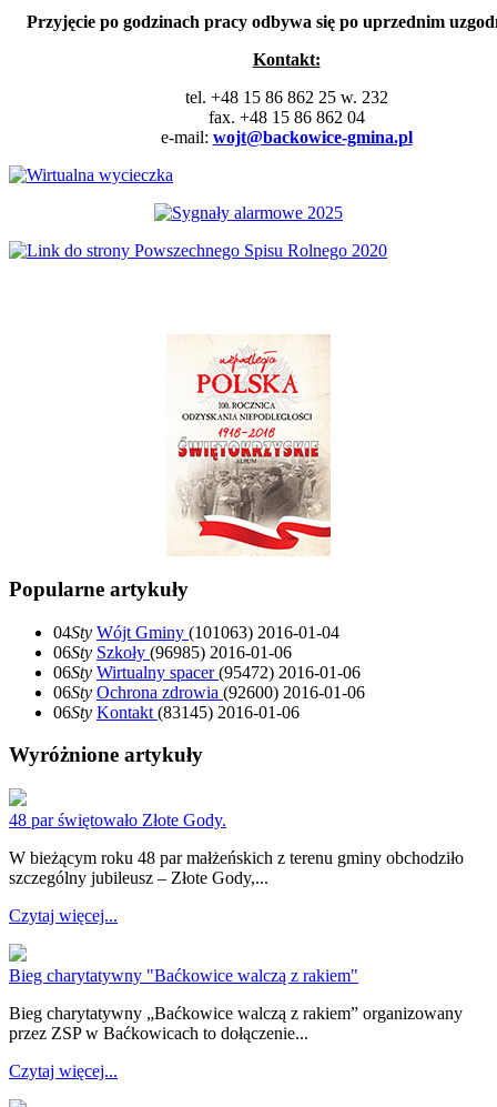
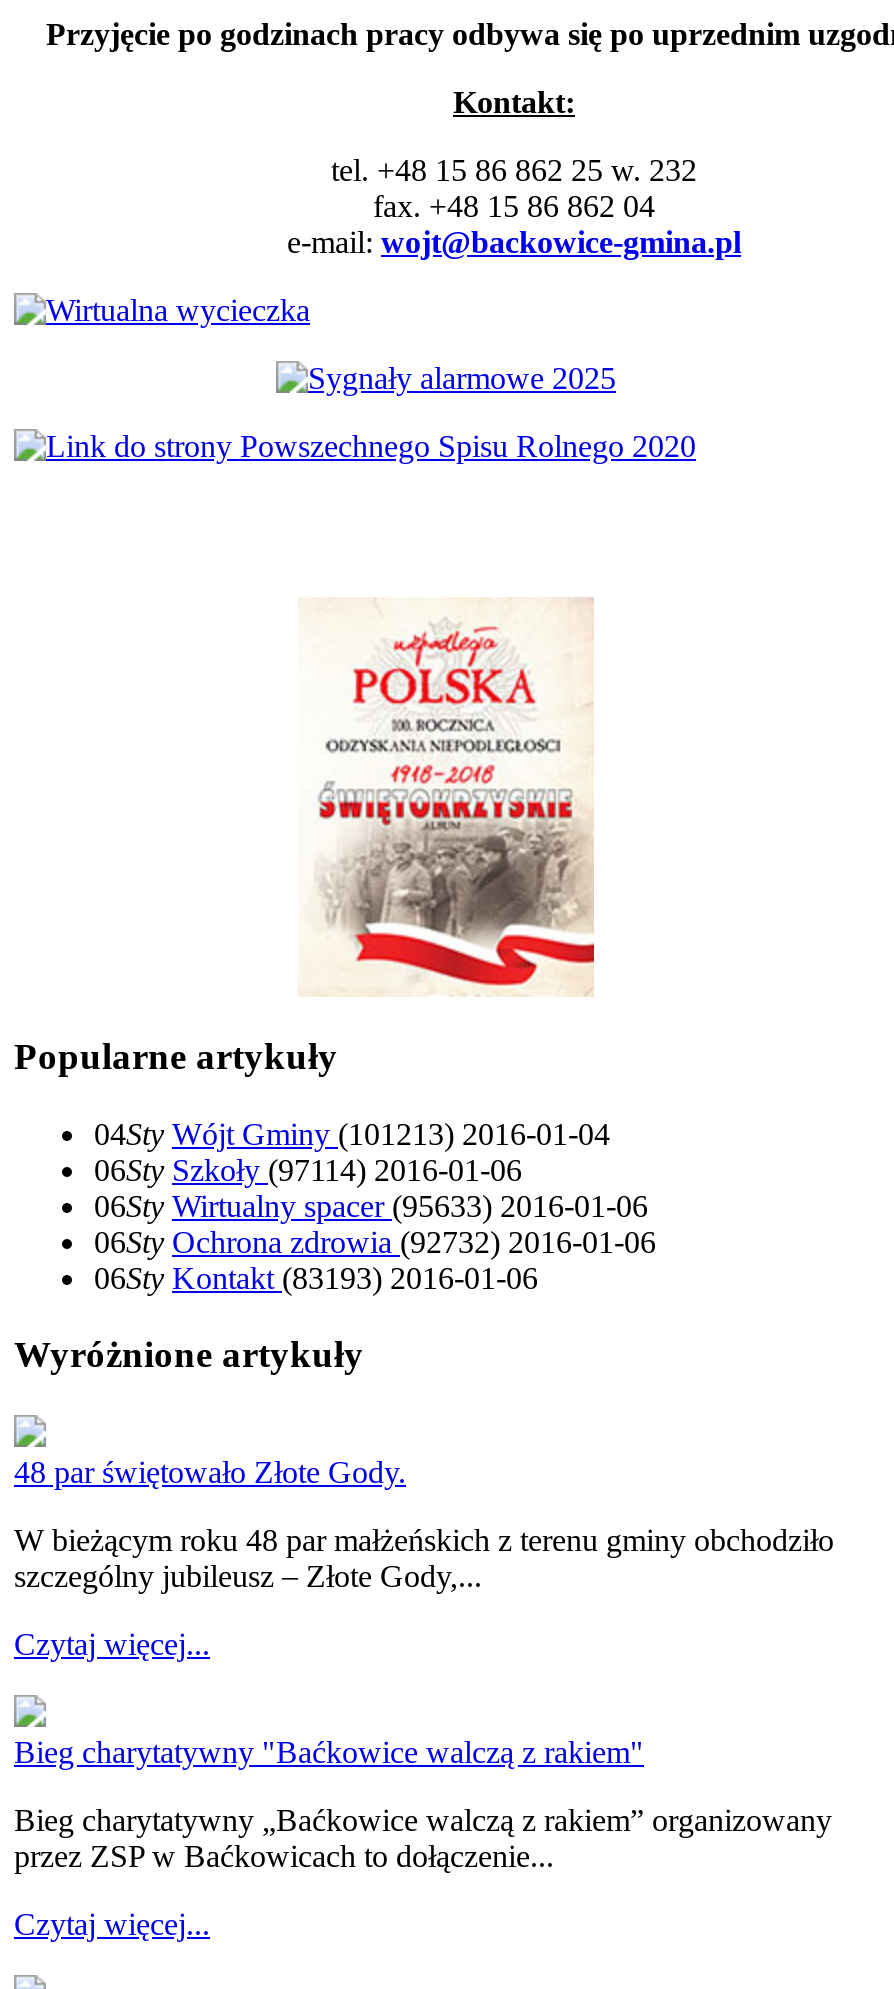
[53,622,339,641] 04Sty Wójt Gminy (101063) 2016-01-04 -> [94,1116,610,1150] 04Sty Wójt Gminy (101213) 2016-01-04
[53,642,292,661] 06Sty Szkoły (96985) 2016-01-06 -> [94,1152,522,1186] 06Sty Szkoły (97114) 2016-01-06
[53,662,361,681] 06Sty Wirtualny spacer (95472) 2016-01-06 -> [94,1188,648,1222] 06Sty Wirtualny spacer (95633) 2016-01-06
[53,682,365,701] 06Sty Ochrona zdrowia (92600) 2016-01-06 -> [94,1224,656,1258] 06Sty Ochrona zdrowia (92732) 2016-01-06
[53,702,300,721] 06Sty Kontakt (83145) 2016-01-06 -> [94,1260,538,1294] 06Sty Kontakt (83193) 2016-01-06

